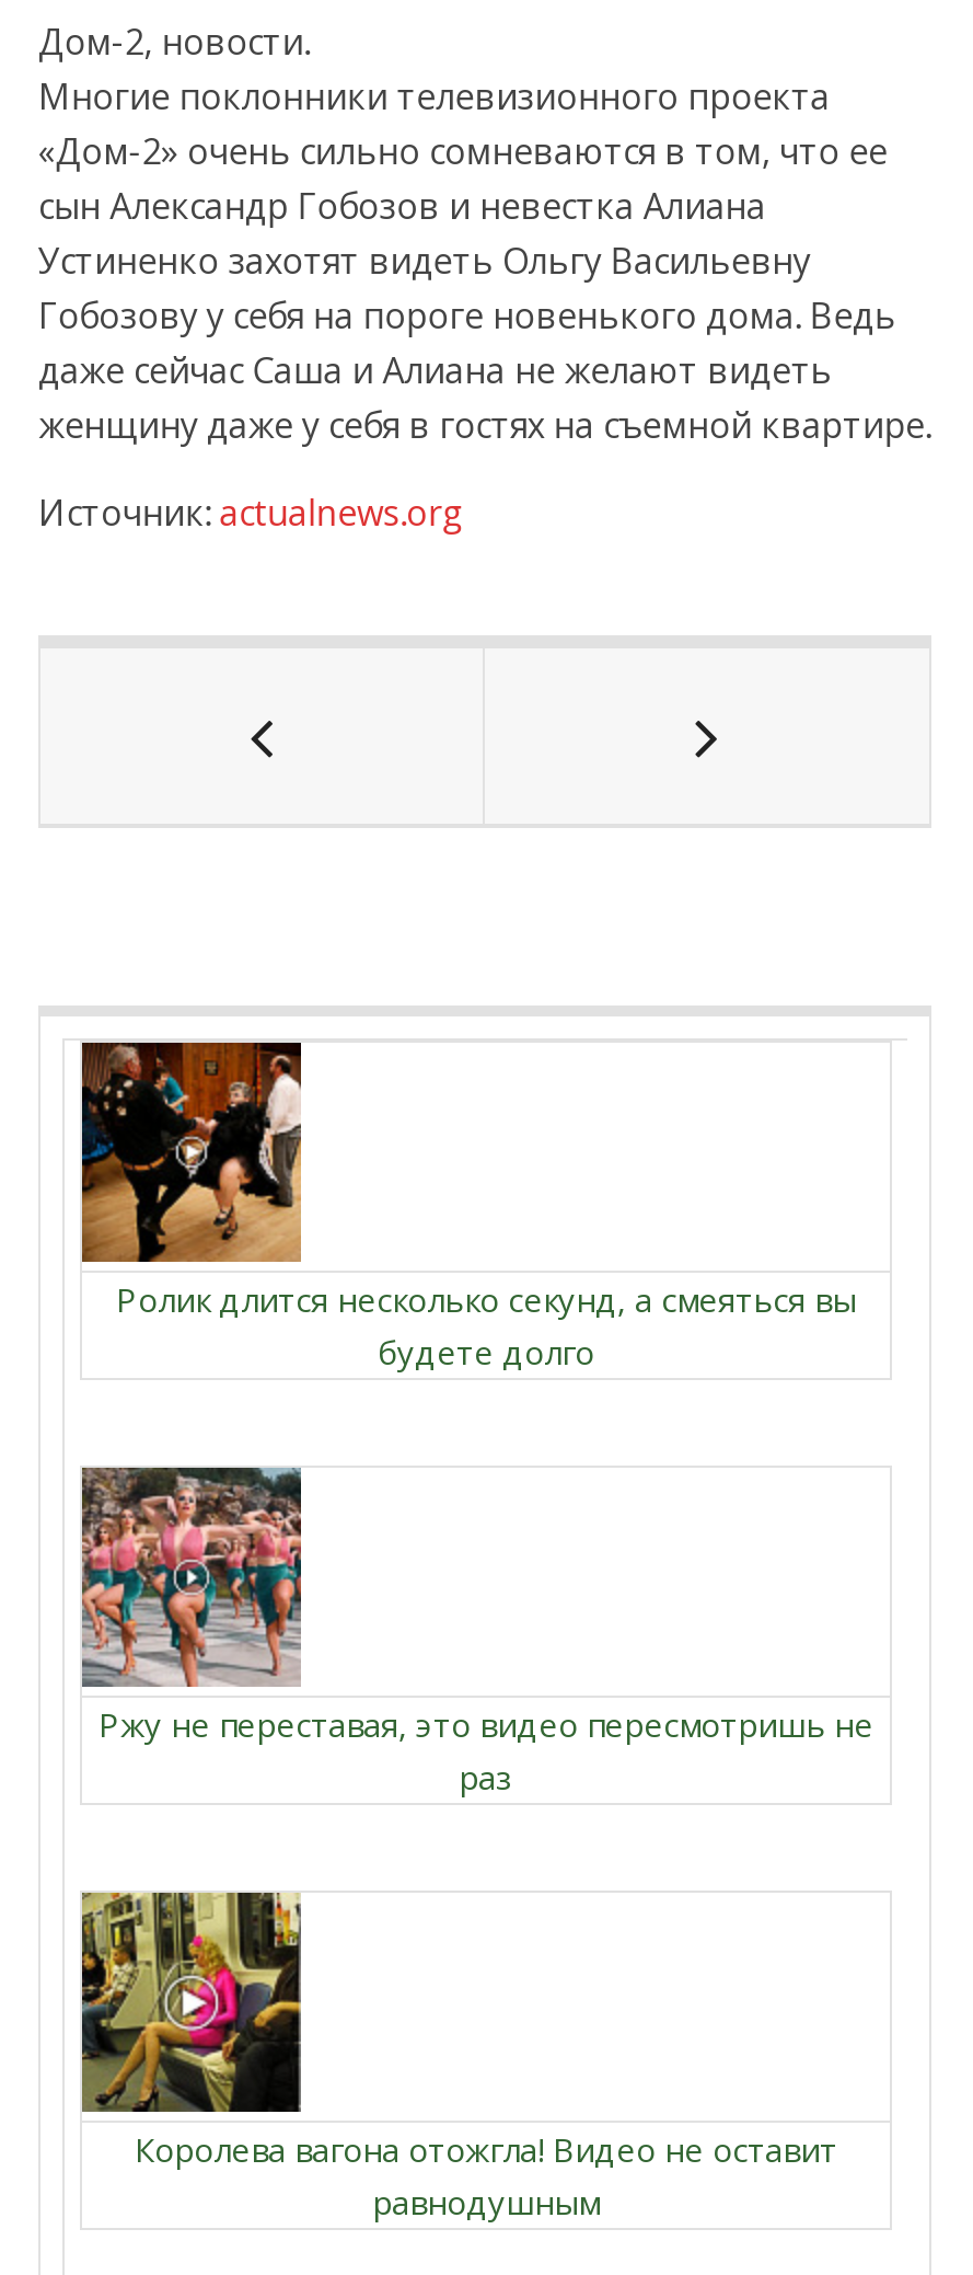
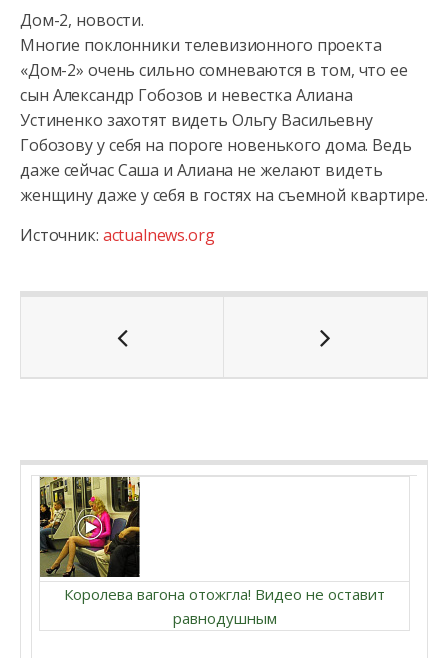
[80,1041,856,1374] [image] | Ролик длится несколько секунд, а смеяться вы | будете долго -> none
[80,1466,873,1799] [image] | Ржу не переставая, это видео пересмотришь не | раз -> none

